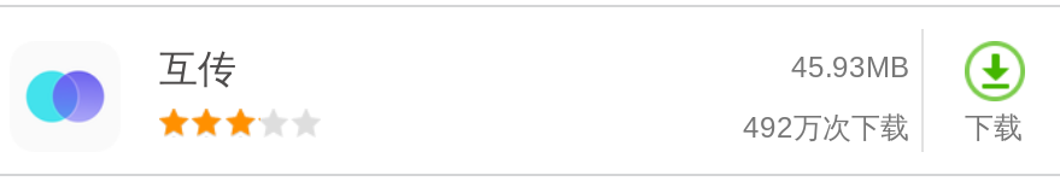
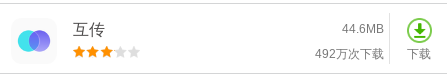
[791,51,909,84] 45.93MB -> [342,22,384,36] 44.6MB

